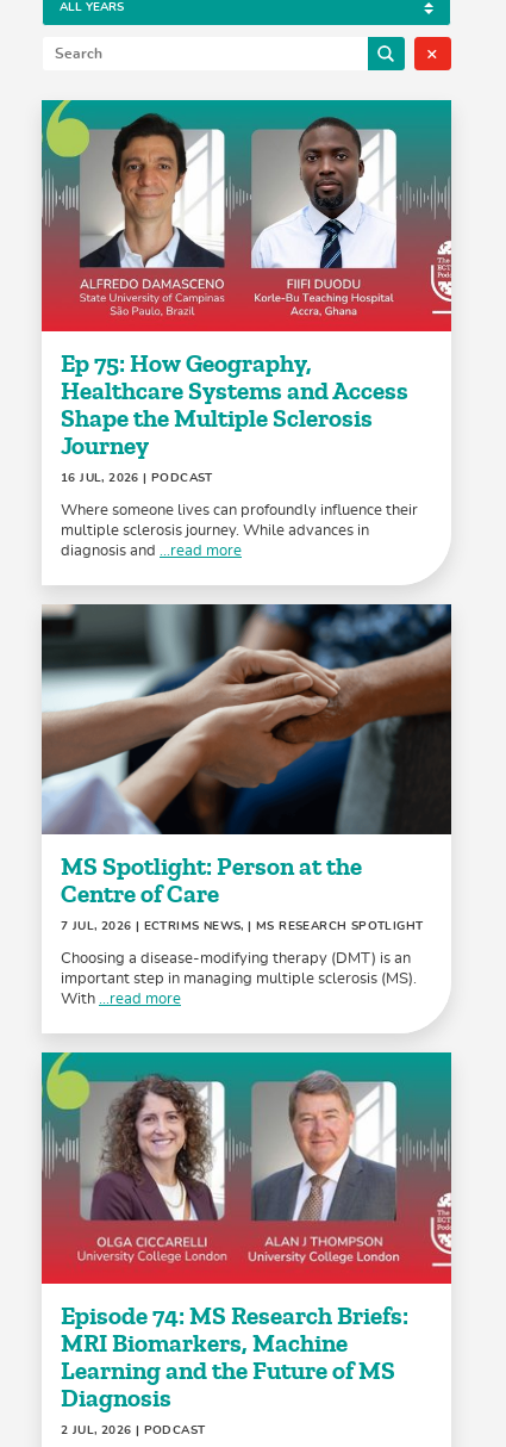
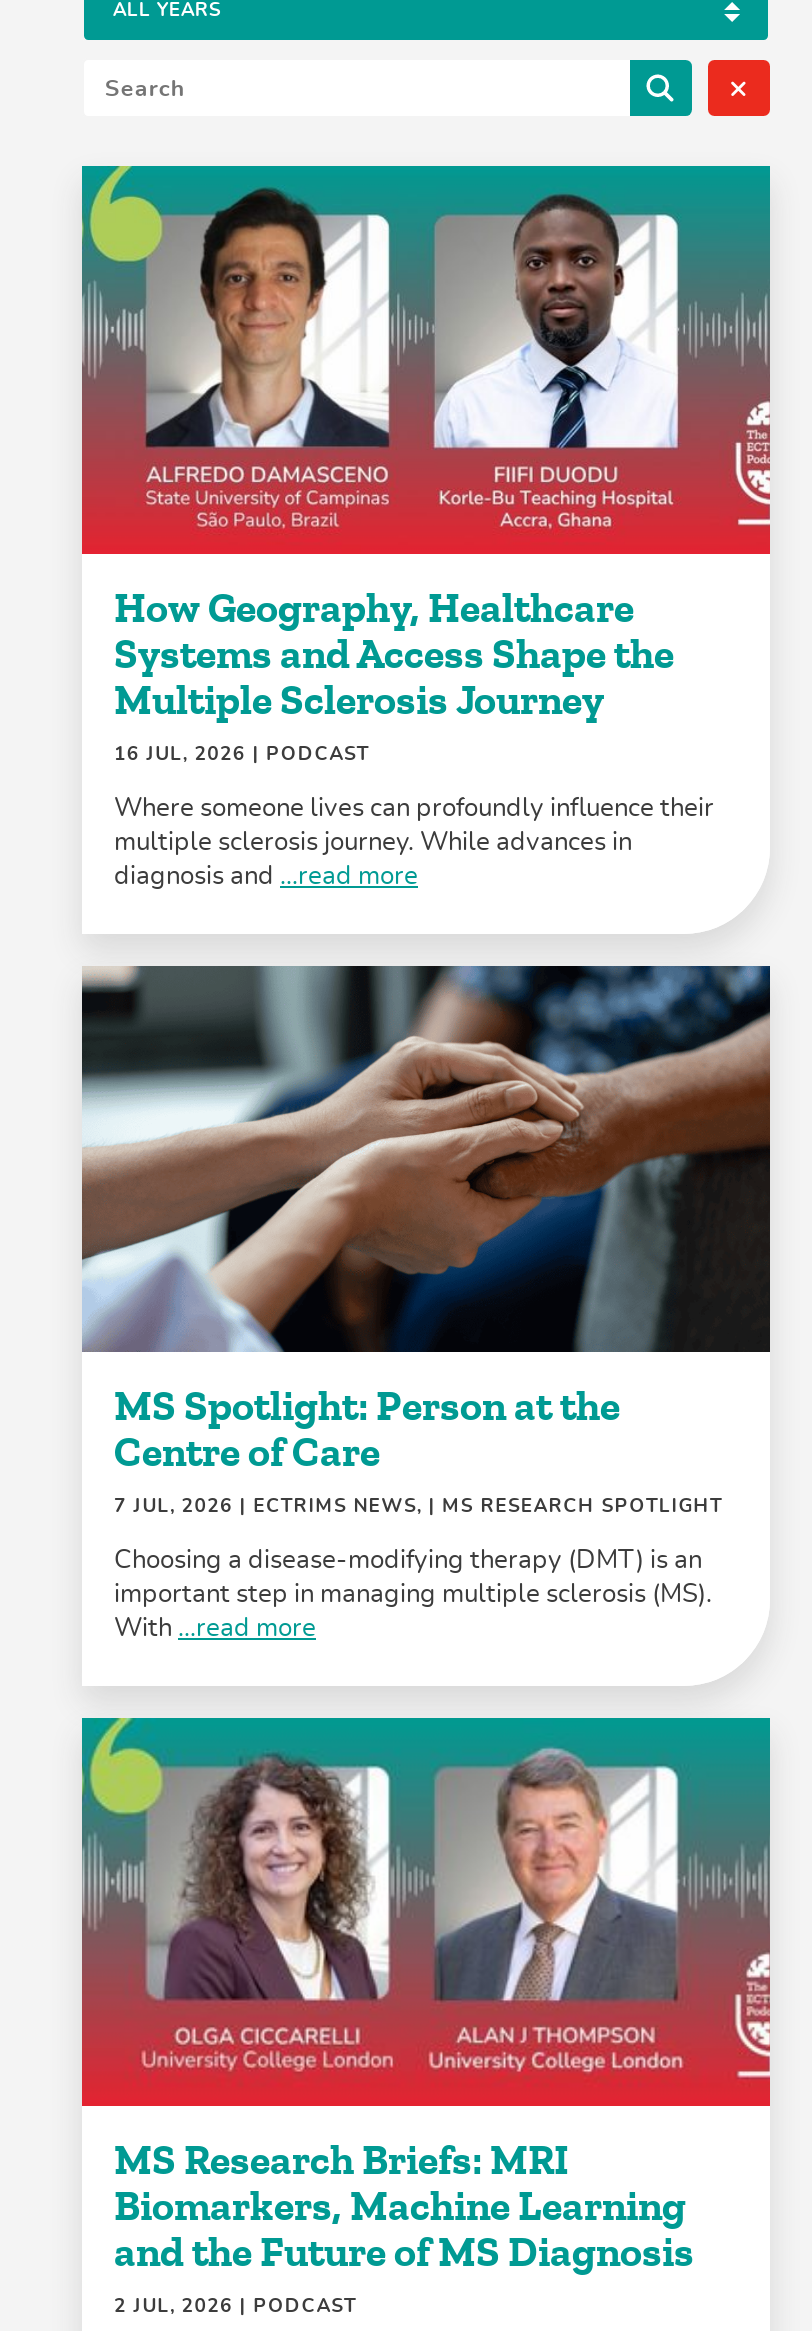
[61,349,408,461] Ep 75: How Geography, | Healthcare Systems and Access | Shape the Multiple Sclerosis | Journey -> [114,583,674,725] How Geography, Healthcare | Systems and Access Shape the | Multiple Sclerosis Journey
[61,1301,408,1413] Episode 74: MS Research Briefs: | MRI Biomarkers, Machine | Learning and the Future of MS | Diagnosis -> [114,2135,694,2277] MS Research Briefs: MRI | Biomarkers, Machine Learning | and the Future of MS Diagnosis

